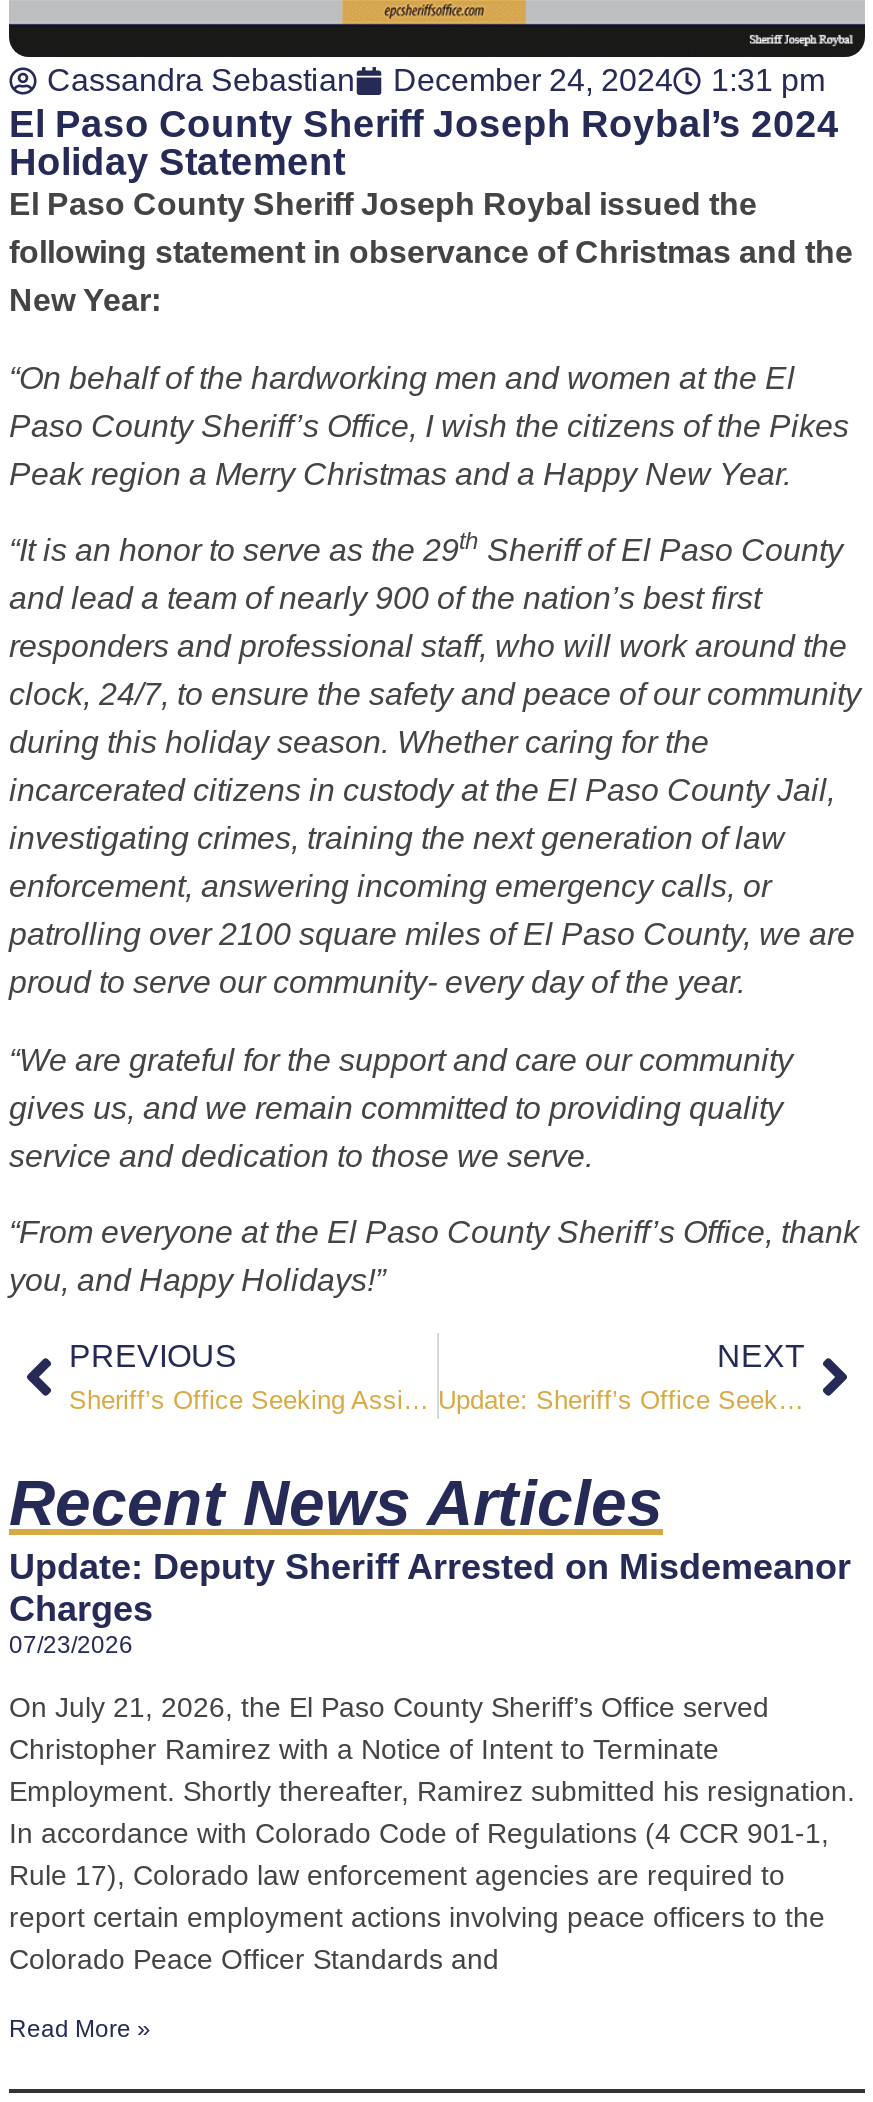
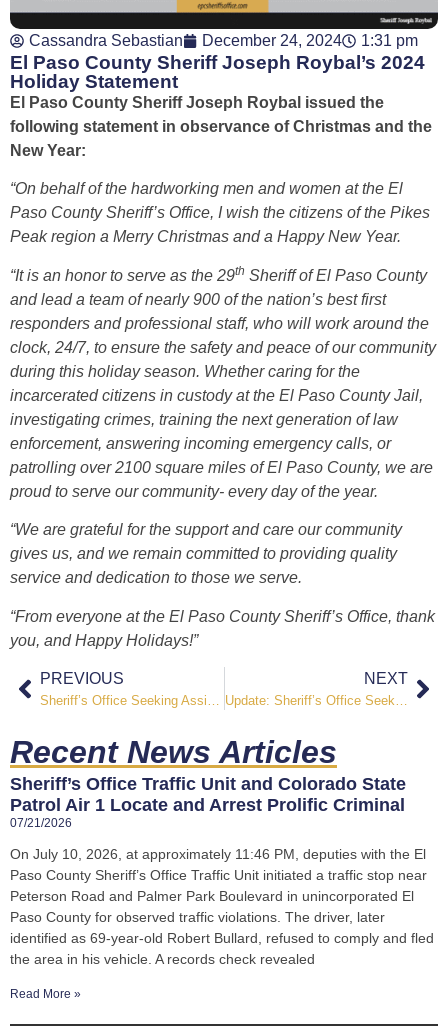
[9,1548,851,1660] Update: Deputy Sheriff Arrested on Misdemeanor | Charges | 07/23/2026 -> [10,774,406,830] Sheriff’s Office Traffic Unit and Colorado State | Patrol Air 1 Locate and Arrest Prolific Criminal | 07/21/2026
[9,1692,855,1976] On July 21, 2026, the El Paso County Sheriff’s Office served | Christopher Ramirez with a Notice of Intent to Terminate | Employment. Shortly thereafter, Ramirez submitted his resignation. | In accordance with Colorado Code of Regulations (4 CCR 901-1, | Rule 17), Colorado law enforcement agencies are required to | report certain employment actions involving peace officers to the | Colorado Peace Officer Standards and -> [10,846,434,967] On July 10, 2026, at approximately 11:46 PM, deputies with the El | Paso County Sheriff’s Office Traffic Unit initiated a traffic stop near | Peterson Road and Palmer Park Boulevard in unincorporated El | Paso County for observed traffic violations. The driver, later | identified as 69-year-old Robert Bullard, refused to comply and fled | the area in his vehicle. A records check revealed

